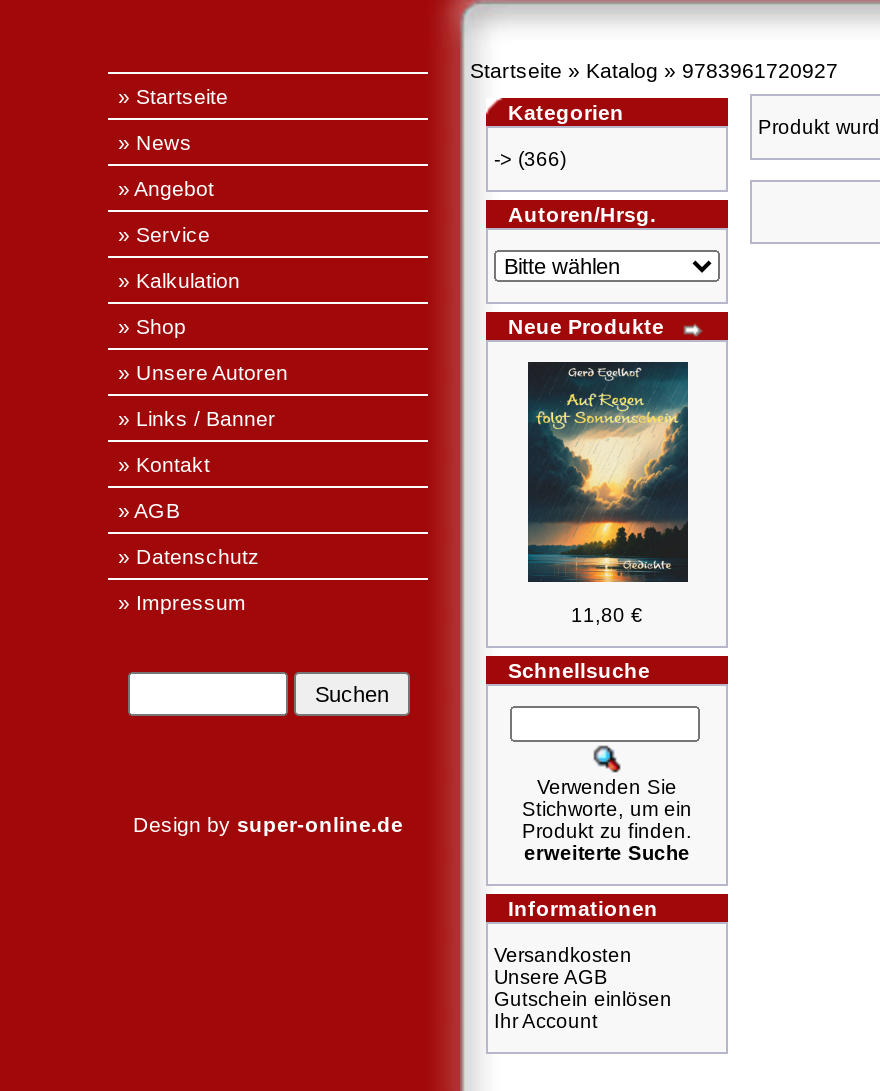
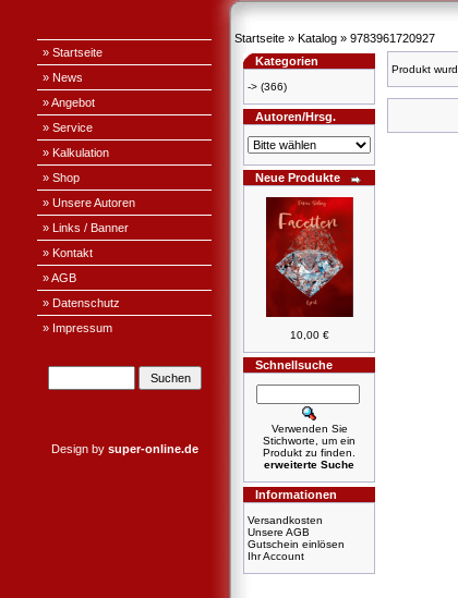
[526,360,690,626] [image] | 11,80 € -> [265,196,354,341] [image] | 10,00 €

